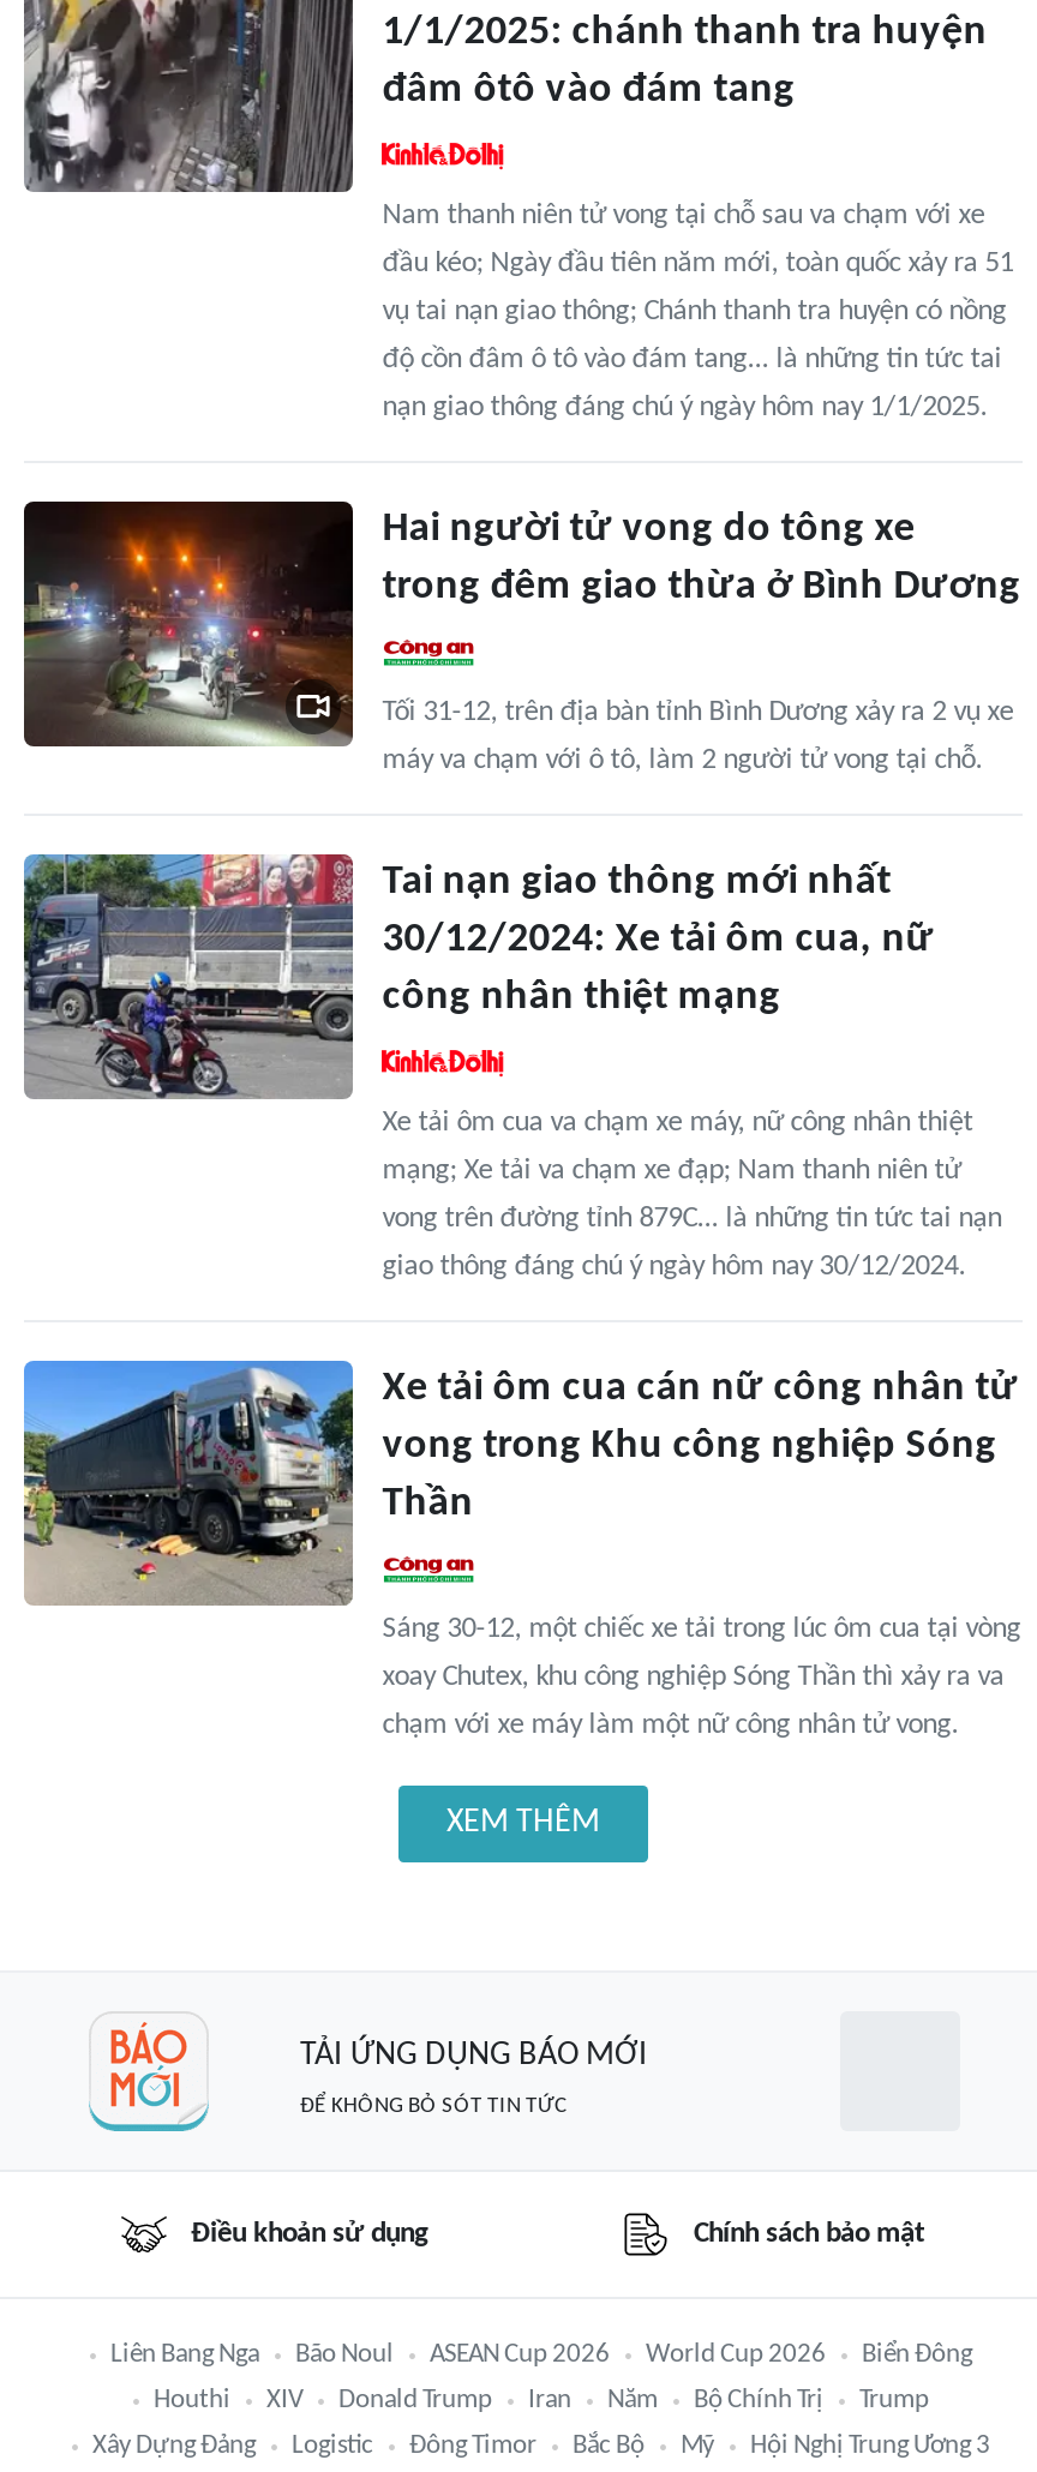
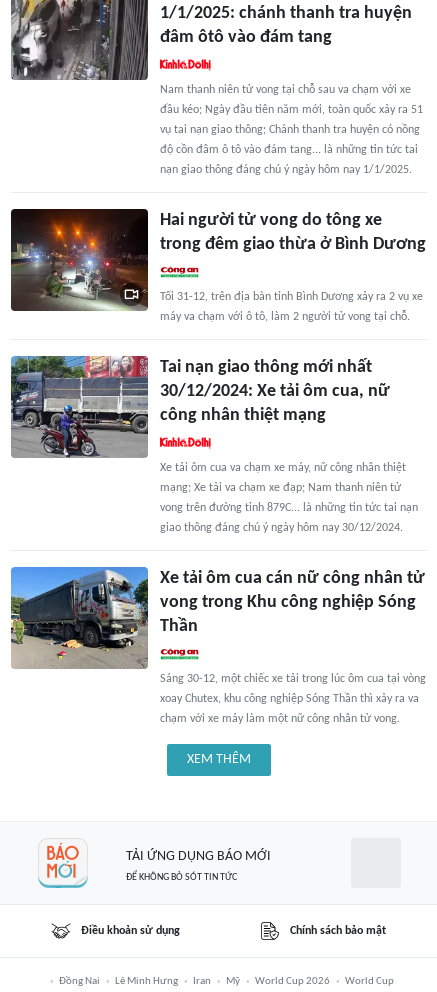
[110,2341,972,2416] Liên Bang Nga | Bão Noul | ASEAN Cup 2026 | World Cup 2026 | Biển Đông | Houthi | XIV | Donald Trump -> [59,975,178,987] Đồng Nai | Lê Minh Hưng
[92,2387,929,2461] Năm | Bộ Chính Trị | Trump | Xây Dựng Đảng | Logistic | Đông Timor | Bắc Bộ -> none
[750,2432,990,2461] Hội Nghị Trung Ương 3 -> [255,975,394,987] World Cup 2026 | World Cup

